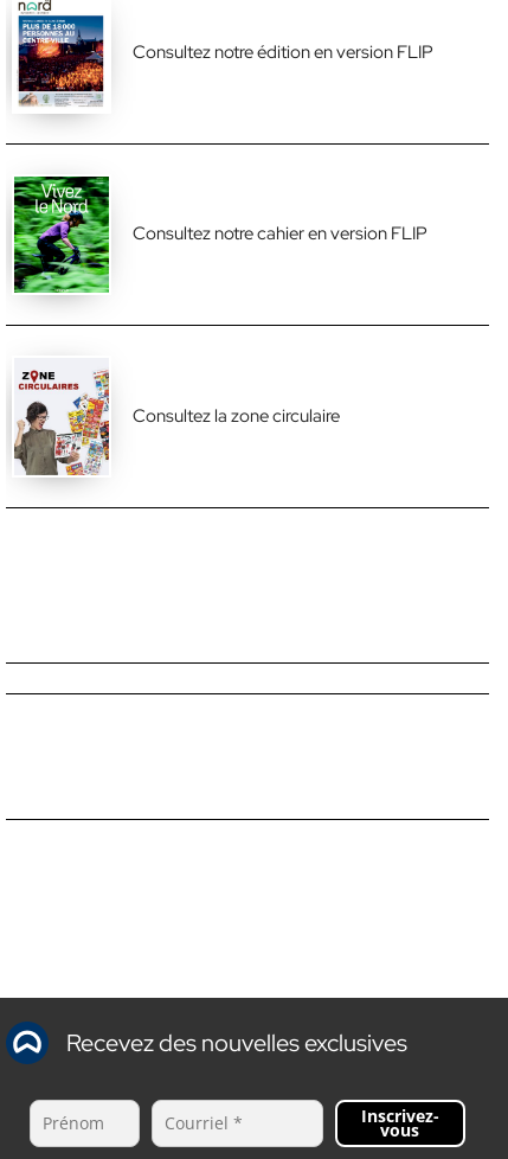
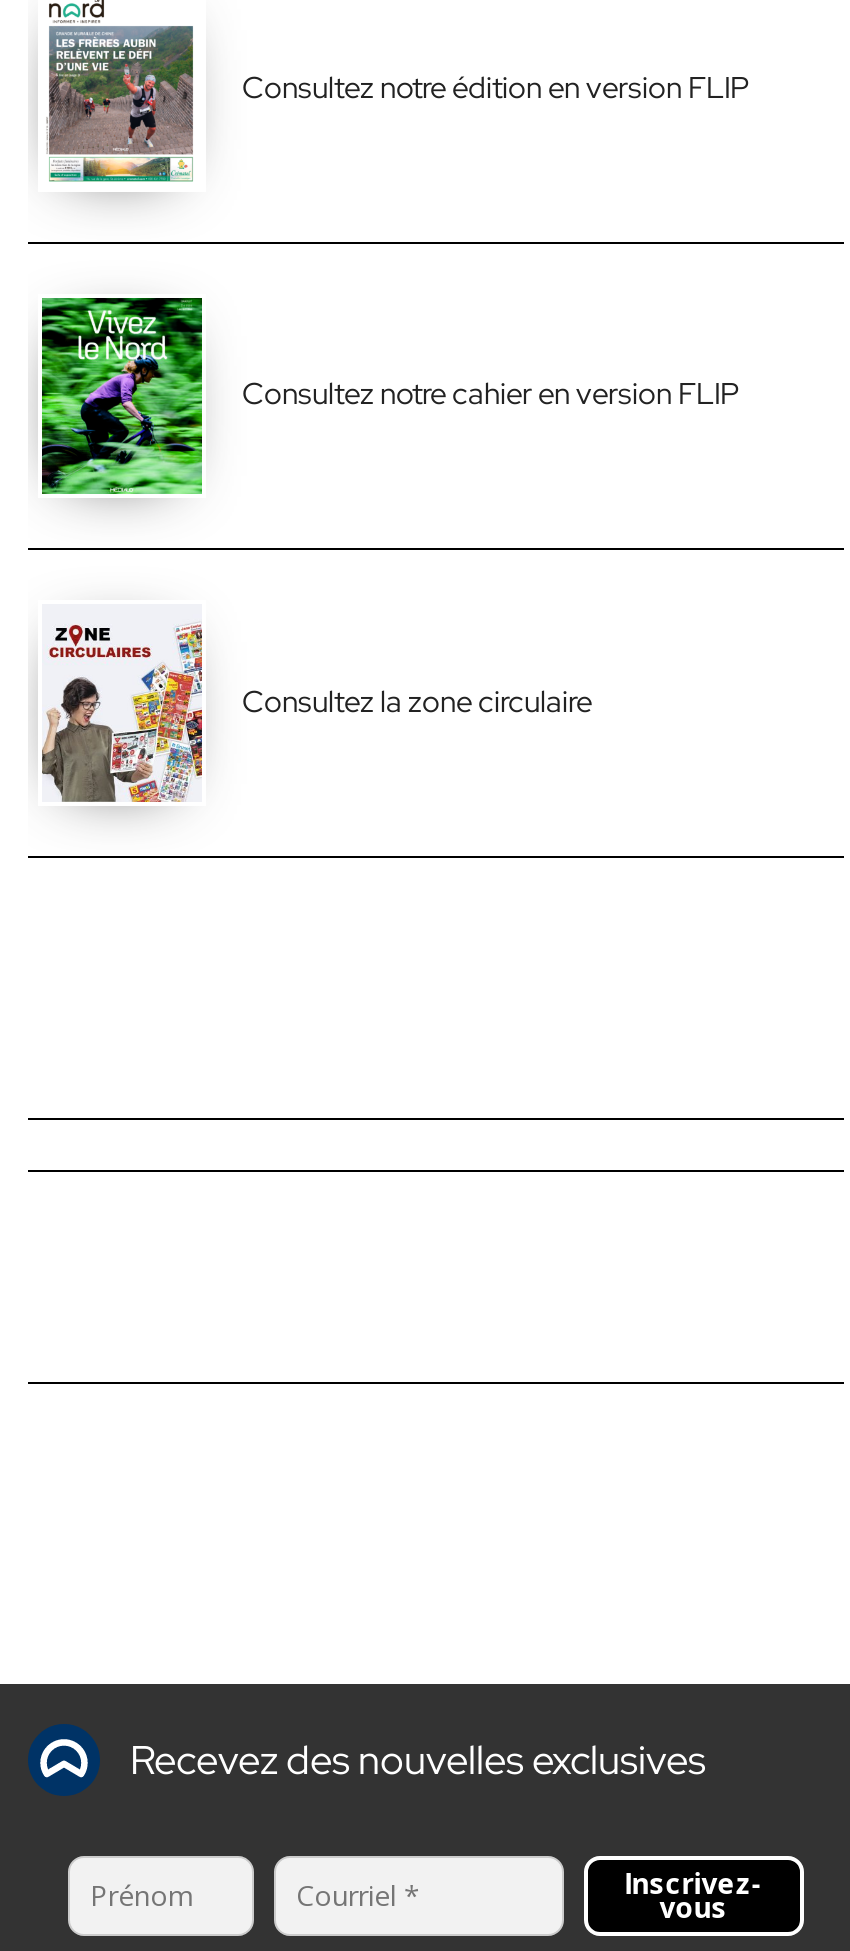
[18,15,104,108] [image] -> [48,26,194,184] [image]

